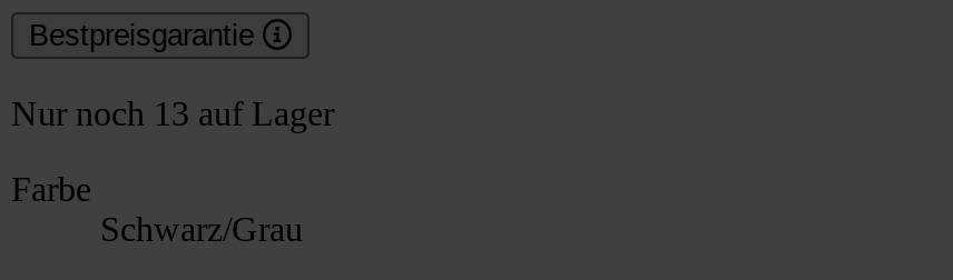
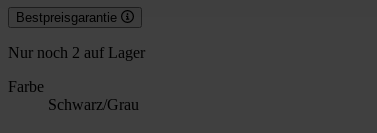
[11,95,334,133] Nur noch 13 auf Lager -> [8,44,145,61] Nur noch 2 auf Lager

